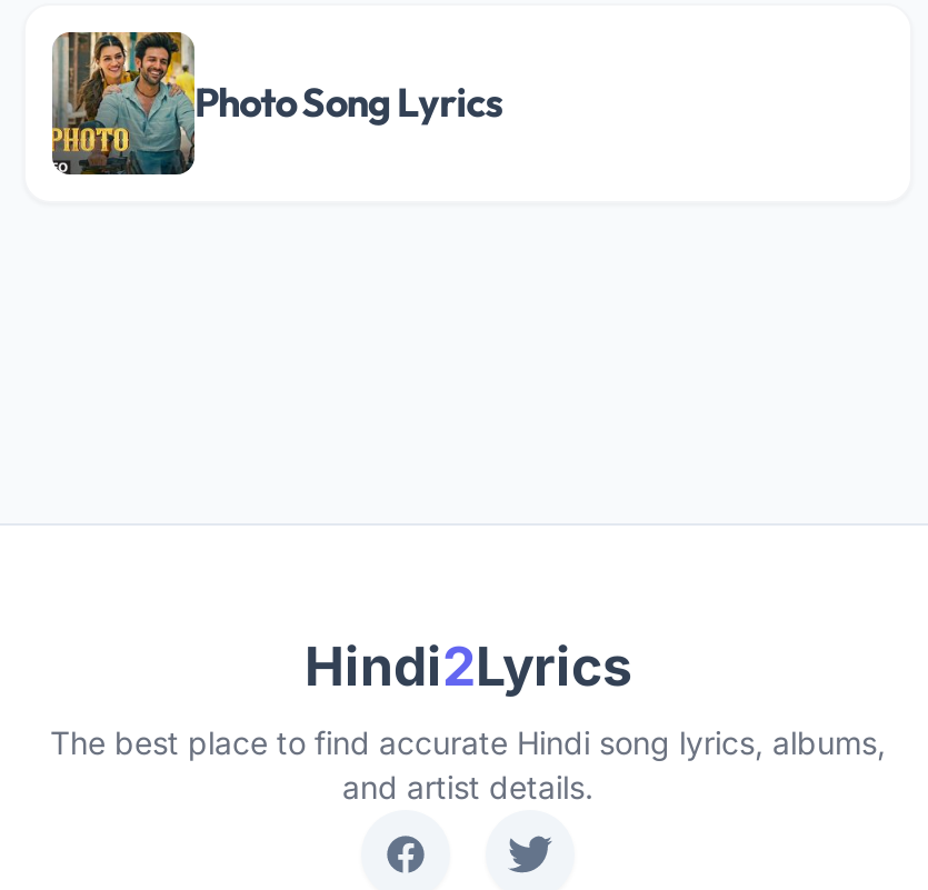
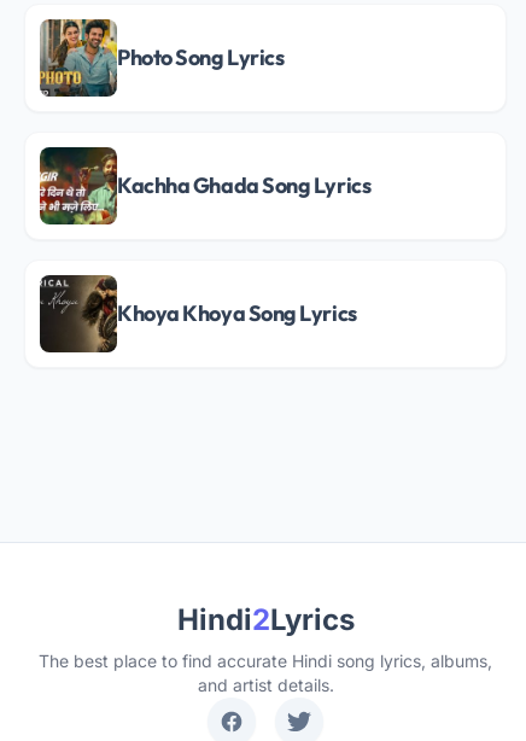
none -> [39,146,371,226] [image] | Kachha Ghada Song Lyrics
none -> [39,274,357,352] [image] | Khoya Khoya Song Lyrics

